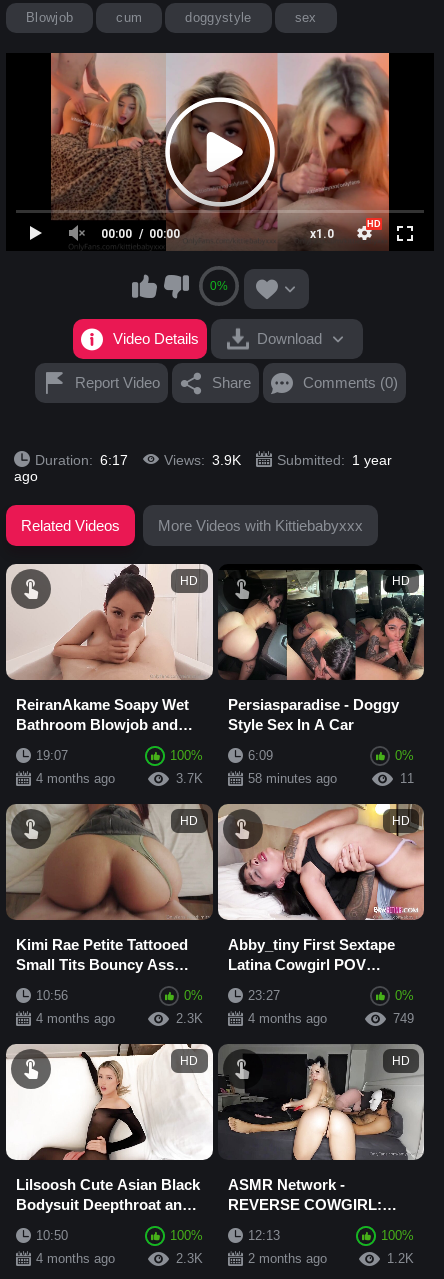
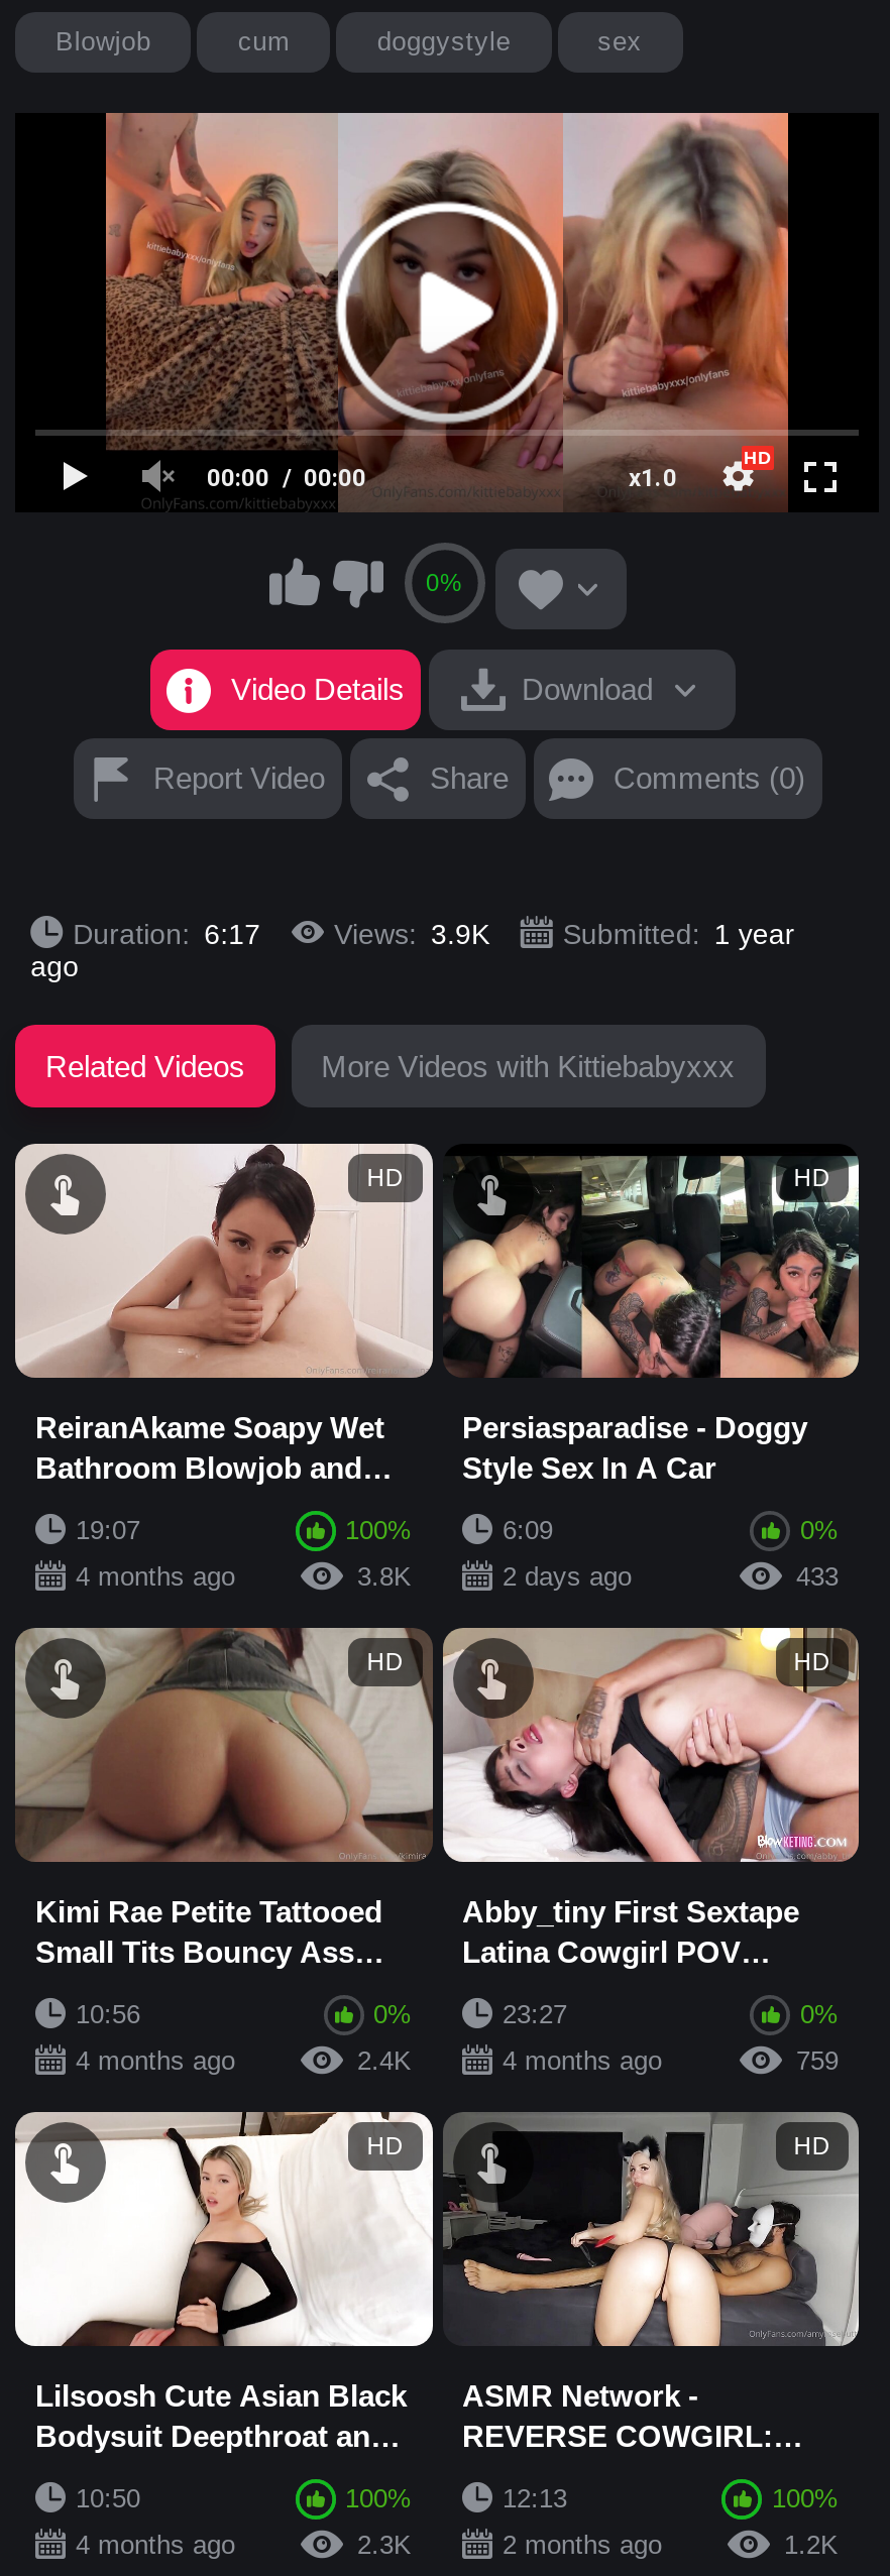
[175,771,202,786] 3.7K -> [357,1561,412,1591] 3.8K
[247,771,336,786] 58 minutes ago -> [503,1561,632,1591] 2 days ago
[400,771,414,786] 11 -> [796,1561,839,1591] 433
[175,1011,202,1026] 2.3K -> [357,2045,412,2076] 2.4K
[393,1011,414,1026] 749 -> [796,2045,839,2076] 759

